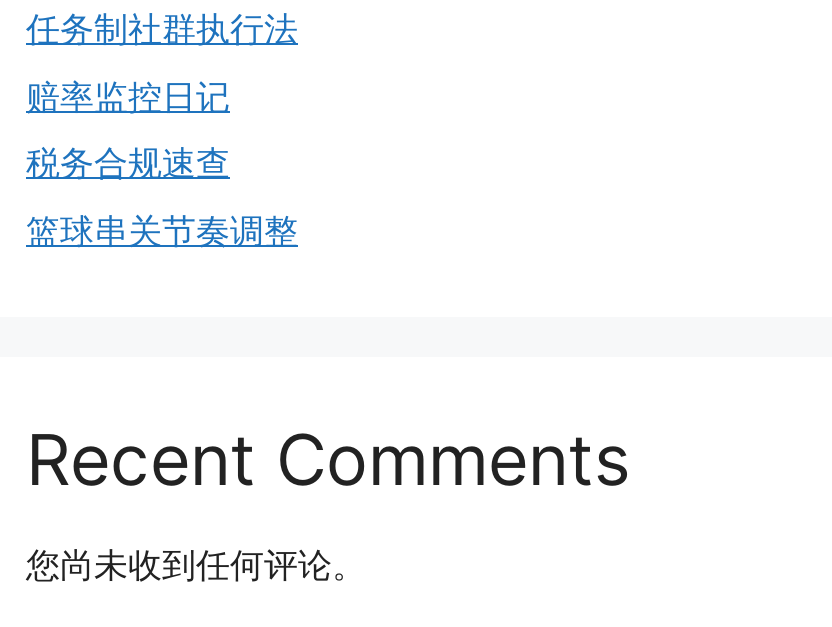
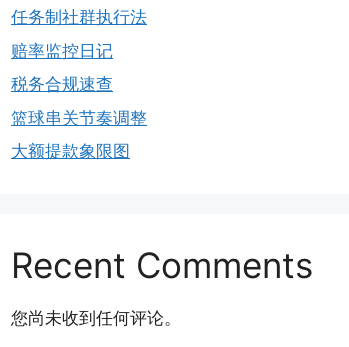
none -> [11,141,130,161] 大额提款象限图

